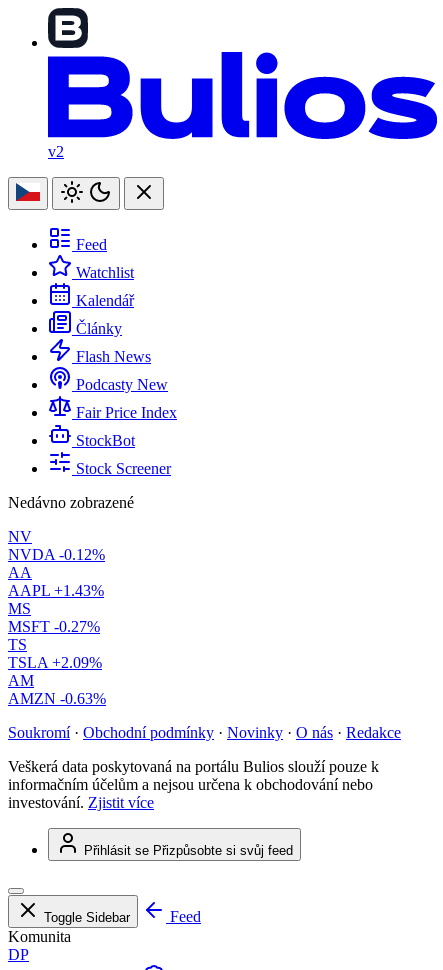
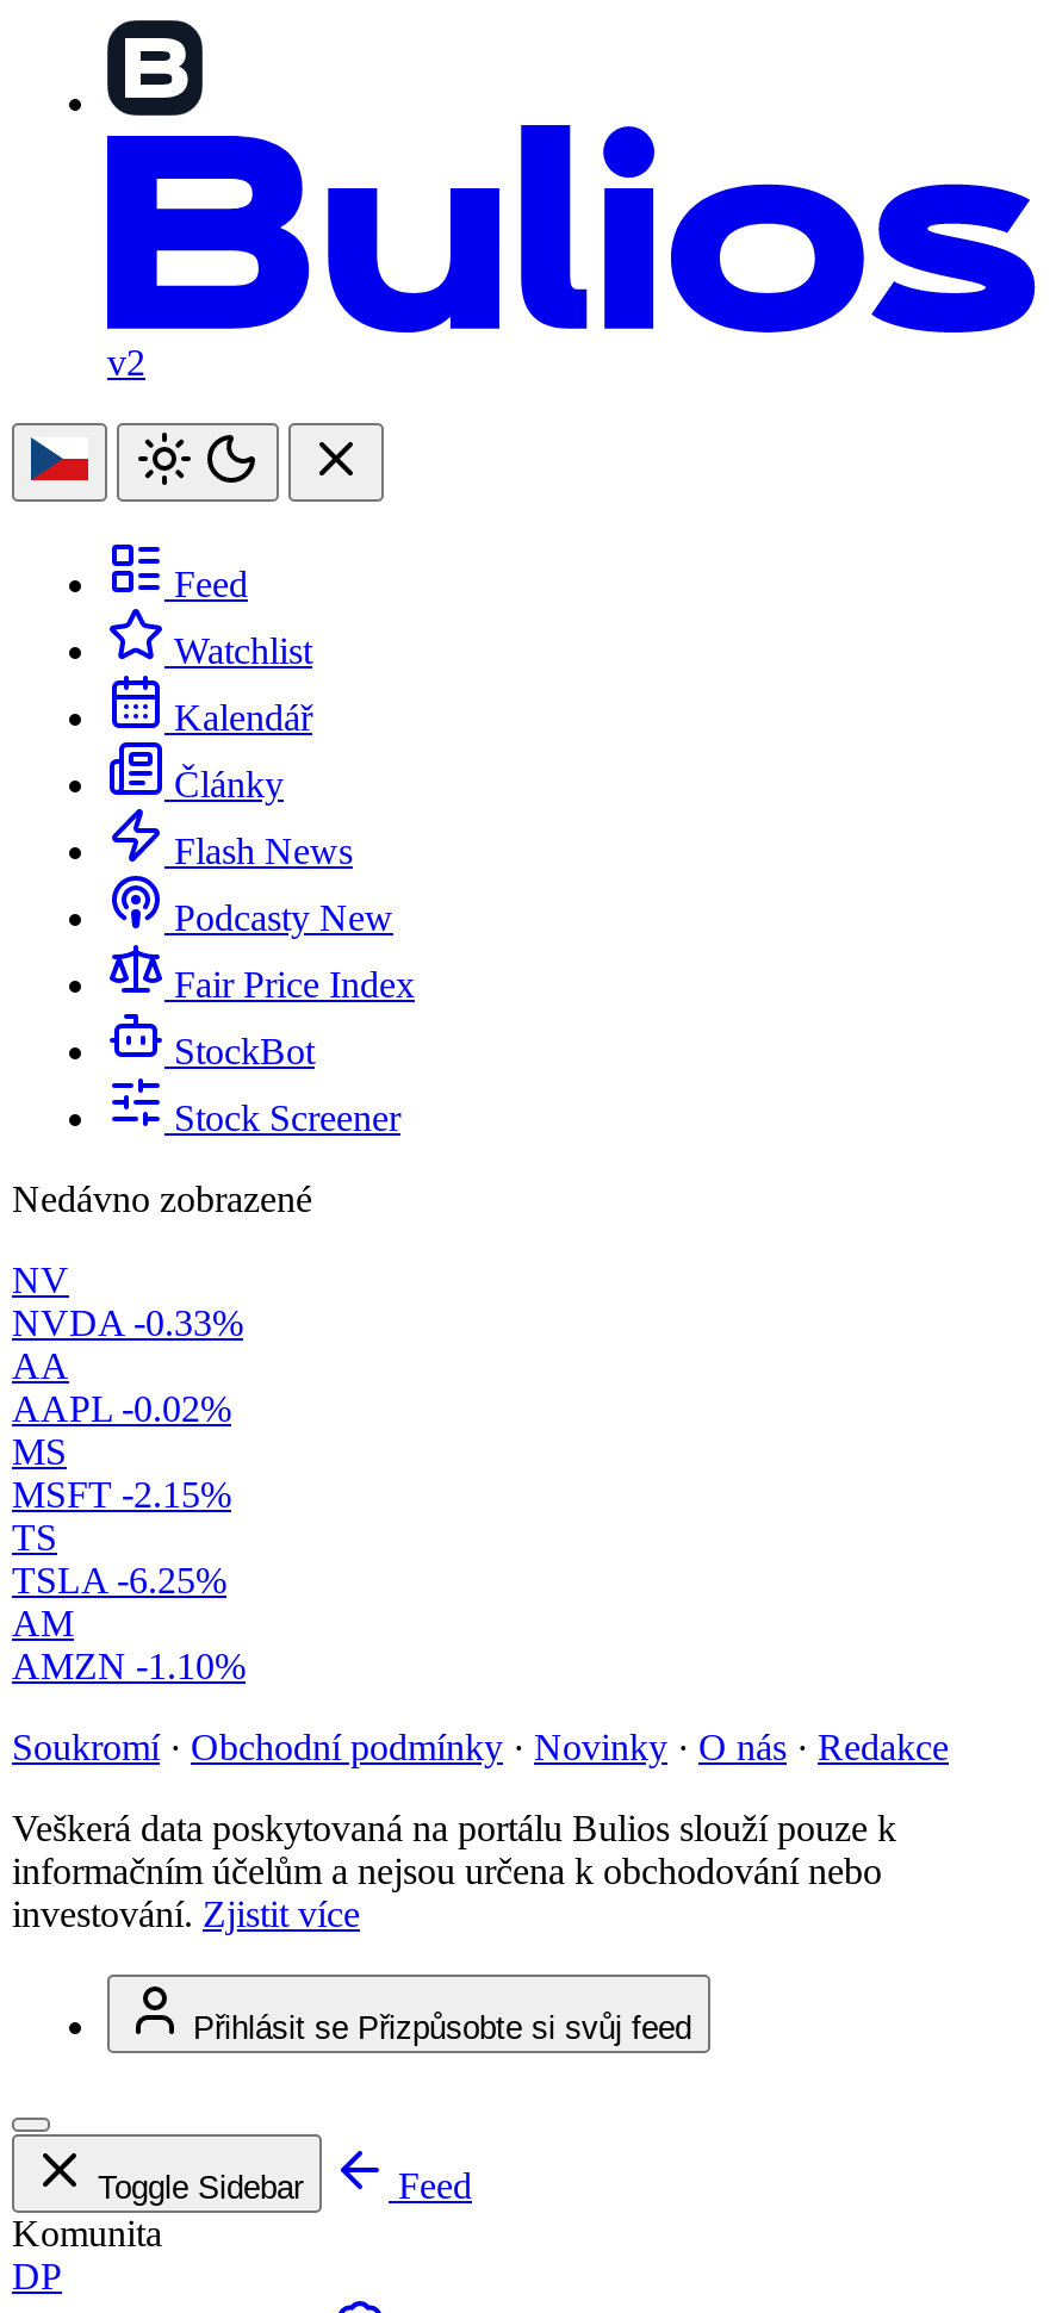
[8,546,105,563] NVDA -0.12% -> [12,1303,243,1343] NVDA -0.33%
[8,582,104,599] AAPL +1.43% -> [12,1389,231,1429] AAPL -0.02%
[8,618,100,635] MSFT -0.27% -> [12,1474,231,1515] MSFT -2.15%
[8,654,102,671] TSLA +2.09% -> [12,1560,226,1601] TSLA -6.25%
[8,690,106,707] AMZN -0.63% -> [12,1646,246,1686] AMZN -1.10%

